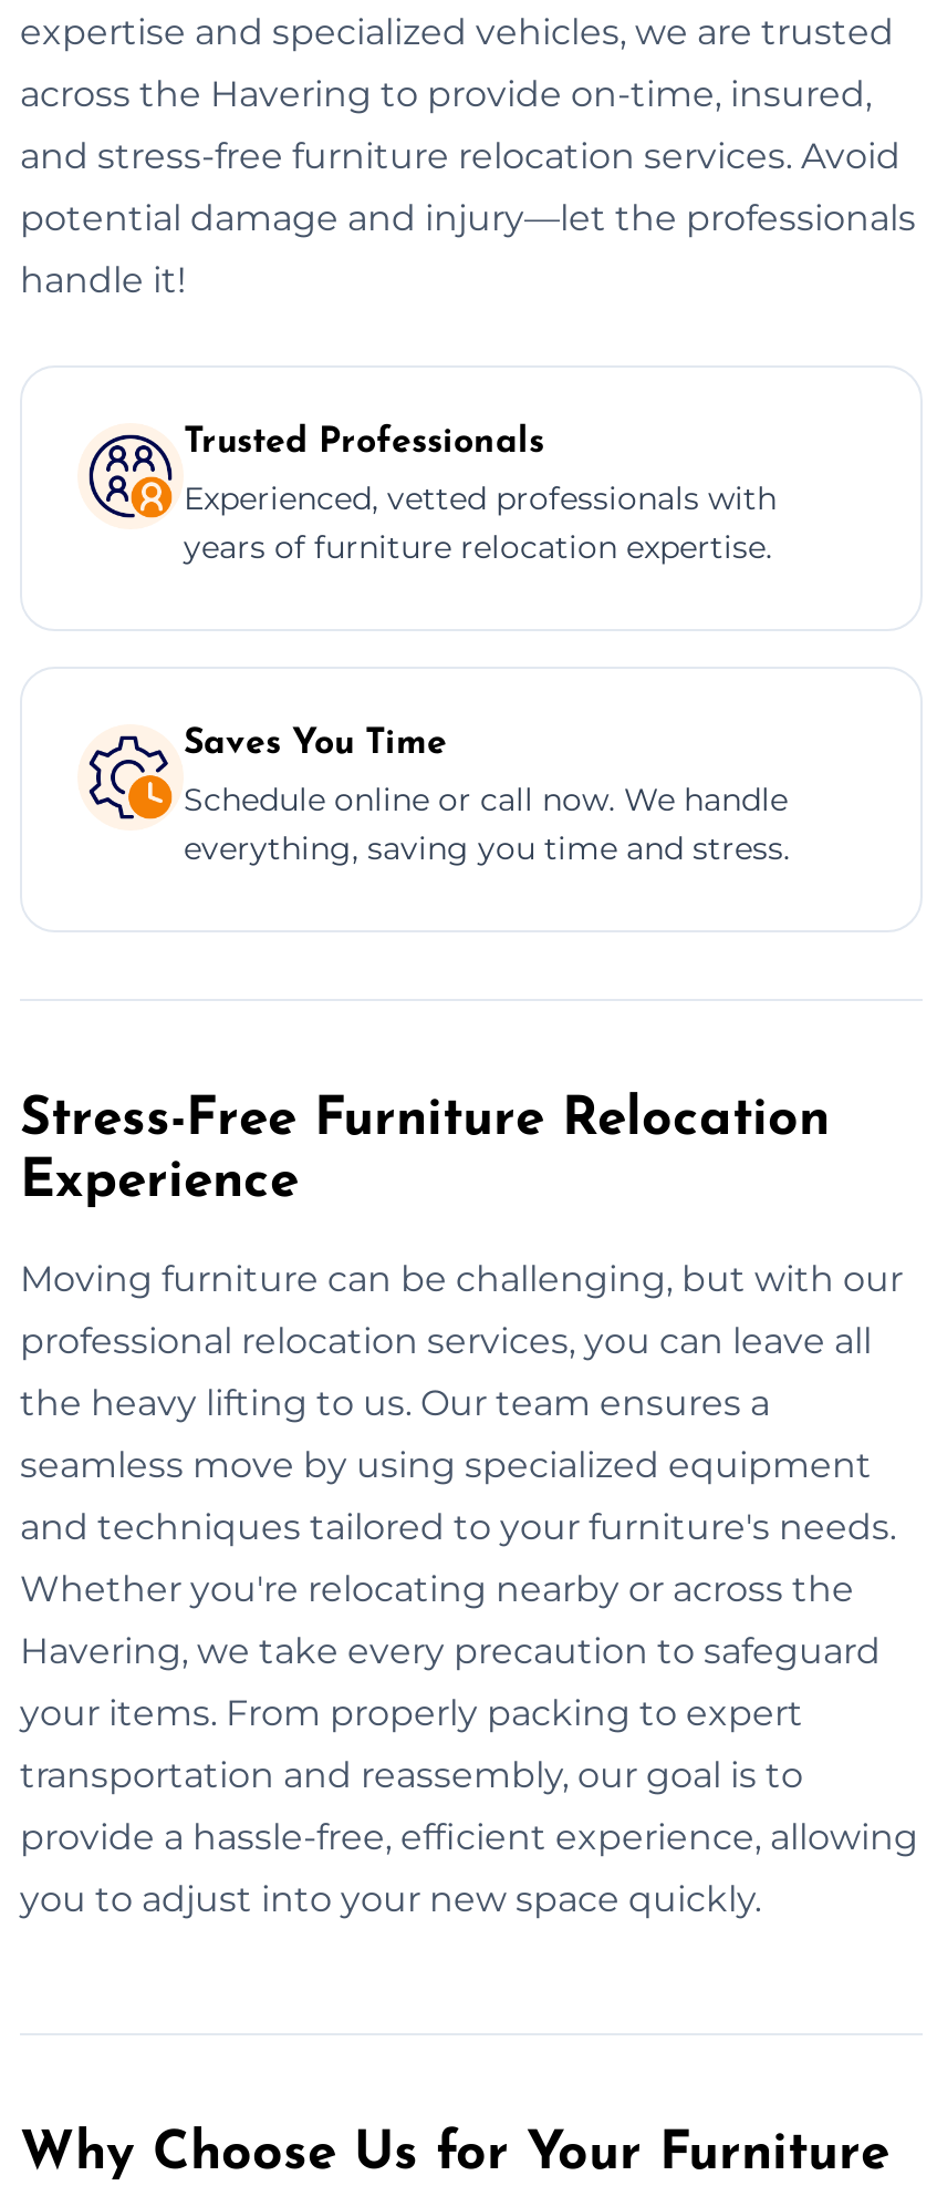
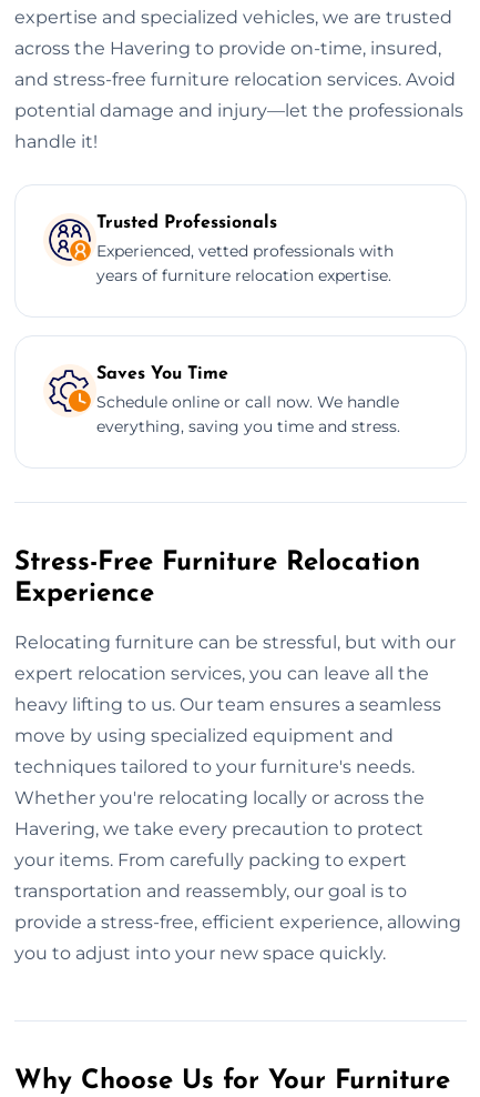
[20,1257,903,1299] Moving furniture can be challenging, but with our -> [14,631,456,653] Relocating furniture can be stressful, but with our
[20,1319,872,1361] professional relocation services, you can leave all -> [14,663,429,684] expert relocation services, you can leave all the
[20,1381,770,1423] the heavy lifting to us. Our team ensures a -> [14,694,441,715] heavy lifting to us. Our team ensures a seamless
[20,1443,872,1485] seamless move by using specialized equipment -> [14,725,394,746] move by using specialized equipment and
[20,1505,896,1547] and techniques tailored to your furniture's needs. -> [14,756,415,777] techniques tailored to your furniture's needs.
[20,1567,854,1609] Whether you're relocating nearby or across the -> [14,787,425,808] Whether you're relocating locally or across the
[20,1629,881,1672] Havering, we take every precaution to safeguard -> [14,818,423,839] Havering, we take every precaution to protect
[20,1691,803,1734] your items. From properly packing to expert -> [14,849,407,870] your items. From carefully packing to expert
[20,1815,918,1858] provide a hassle-free, efficient experience, allowing -> [14,911,461,932] provide a stress-free, efficient experience, allowing

